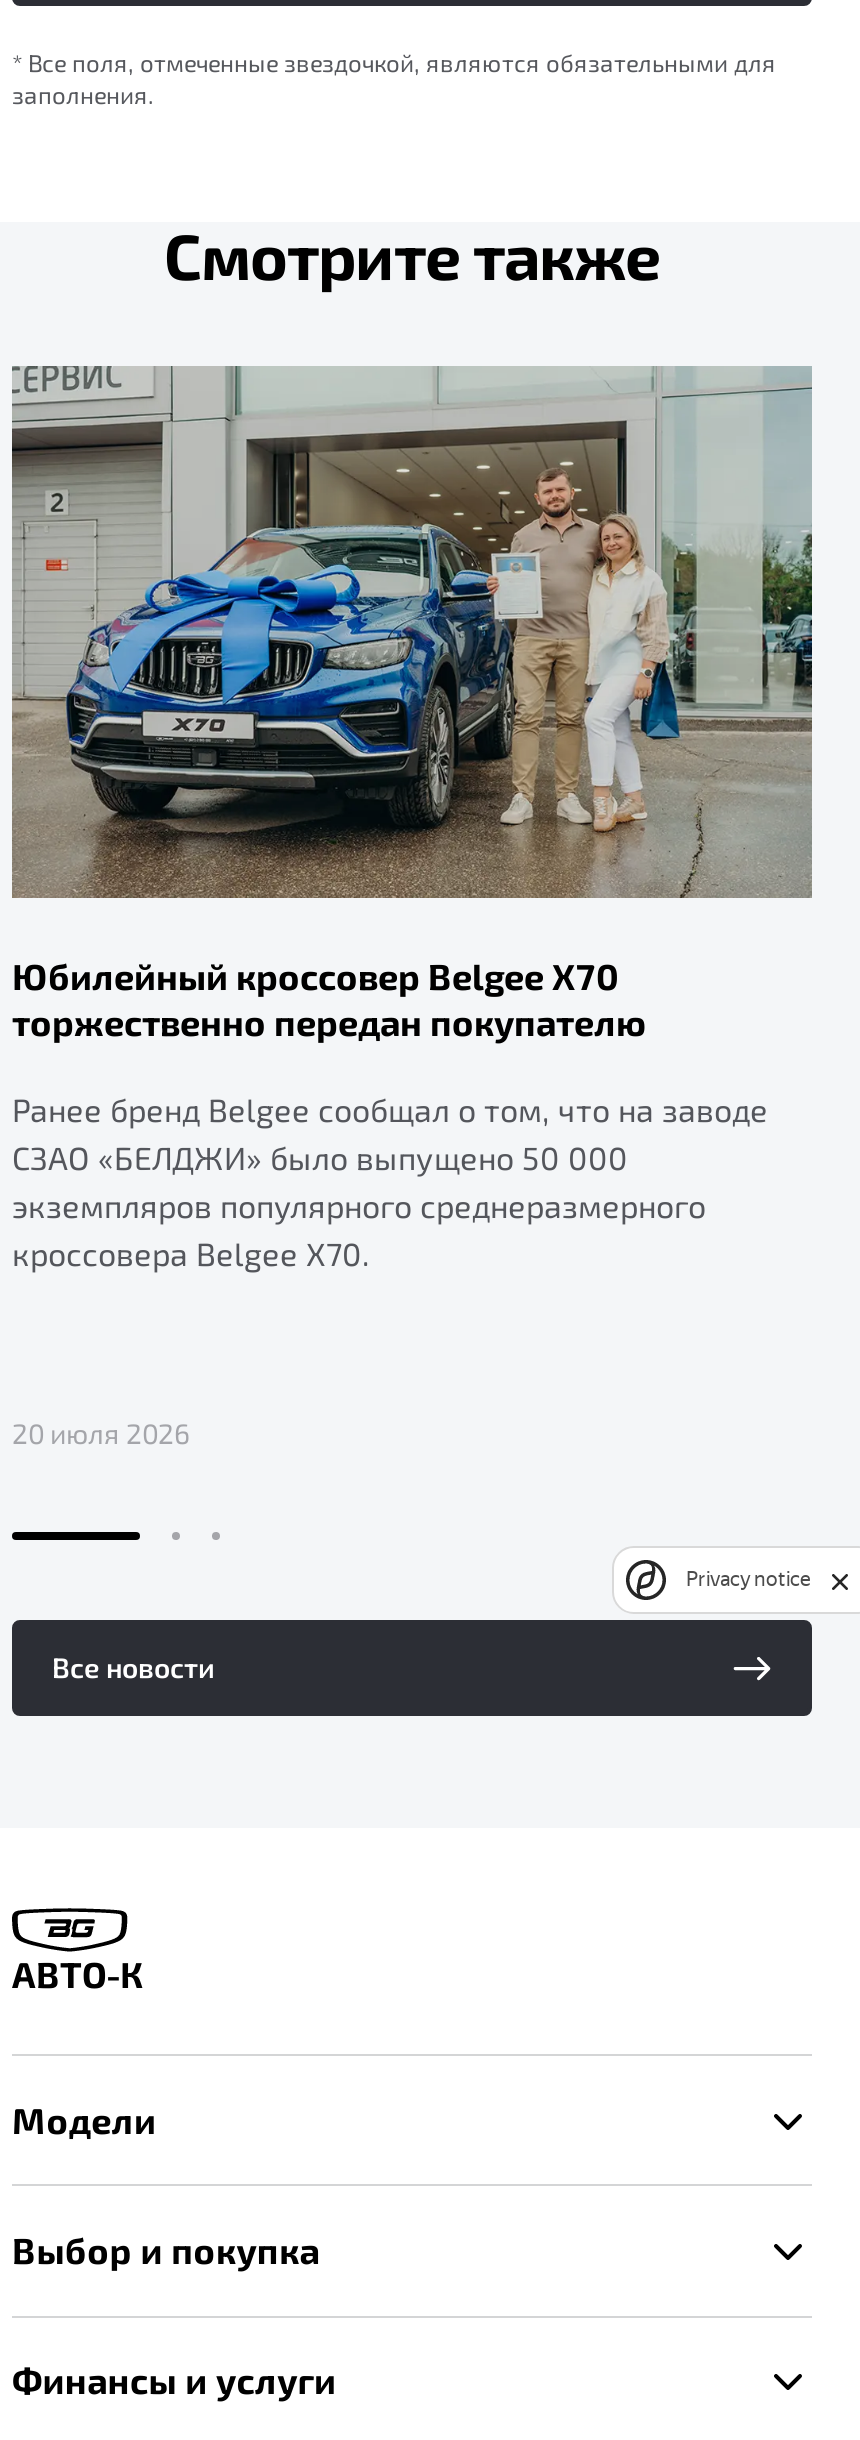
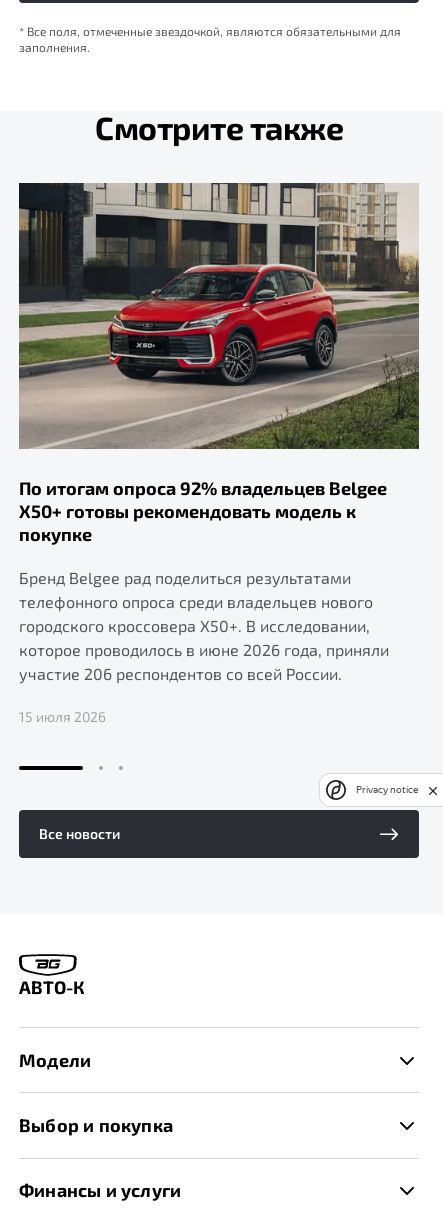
[10,366,814,1045] [image] | Юбилейный кроссовер Belgee X70 | торжественно передан покупателю -> [18,183,419,545] [image] | По итогам опроса 92% владельцев Belgee | X50+ готовы рекомендовать модель к | покупке
[12,1091,768,1273] Ранее бренд Belgee сообщал о том, что на заводе | СЗАО «БЕЛДЖИ» было выпущено 50 000 | экземпляров популярного среднеразмерного | кроссовера Belgee X70. -> [19,568,389,683] Бренд Belgee рад поделиться результатами | телефонного опроса среди владельцев нового | городского кроссовера X50+. В исследовании, | которое проводилось в июне 2026 года, приняли | участие 206 респондентов со всей России.
[12,1417,190,1451] 20 июля 2026 -> [19,708,106,725] 15 июля 2026

